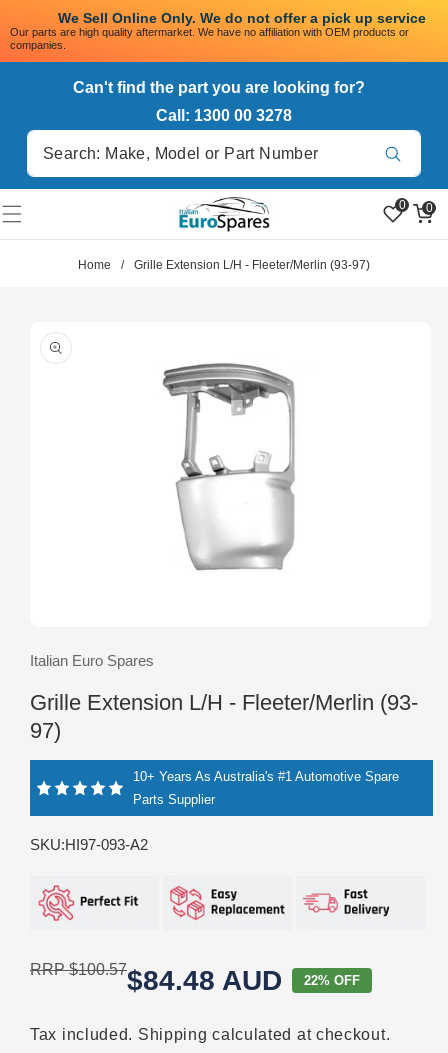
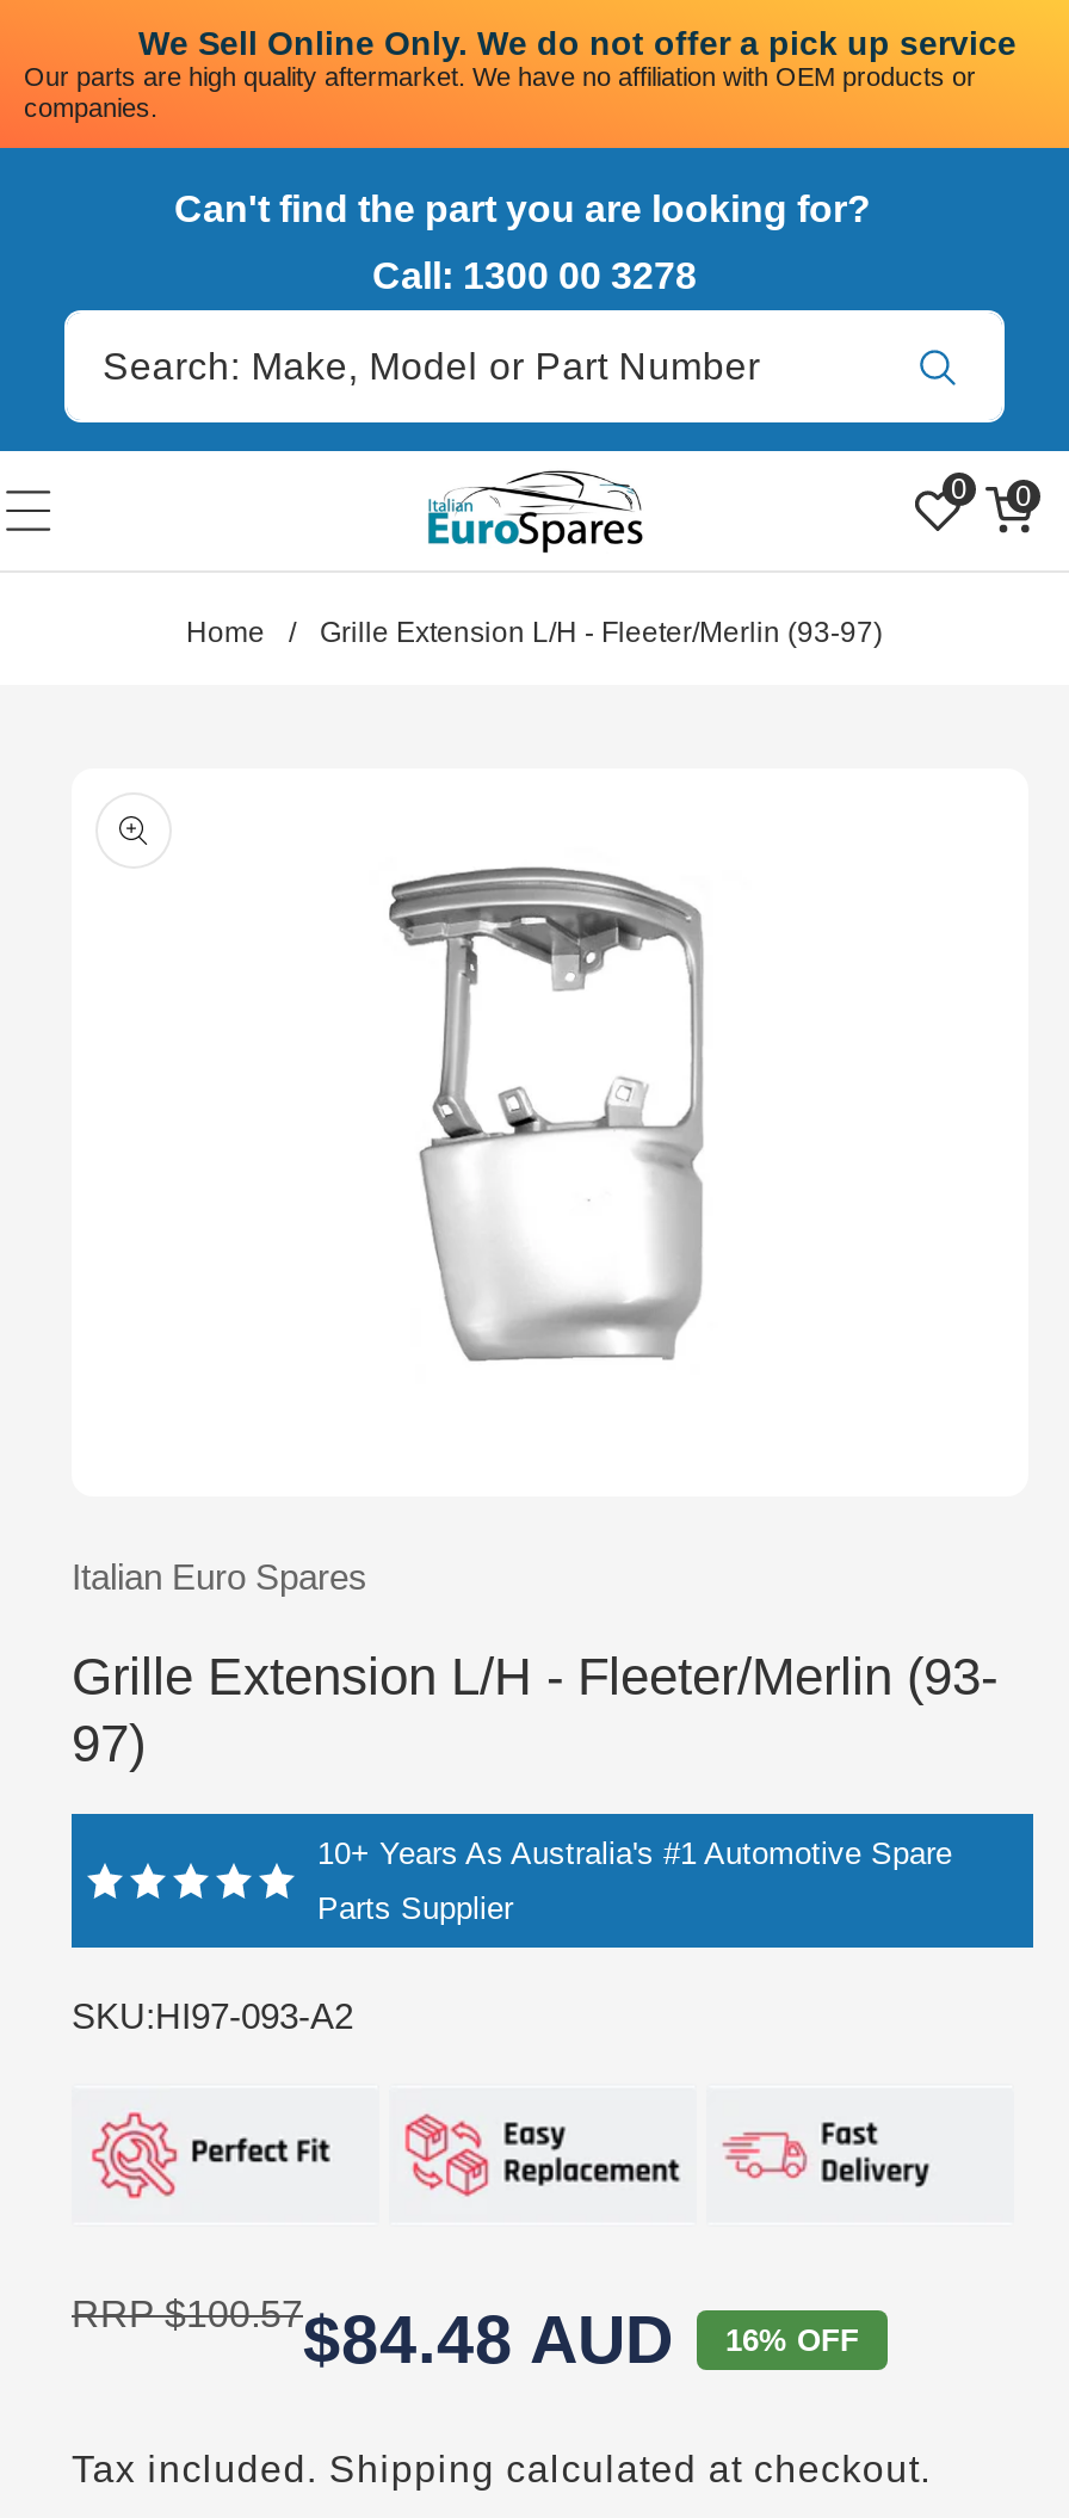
[304,973,360,988] 22% OFF -> [725,2323,859,2359] 16% OFF

